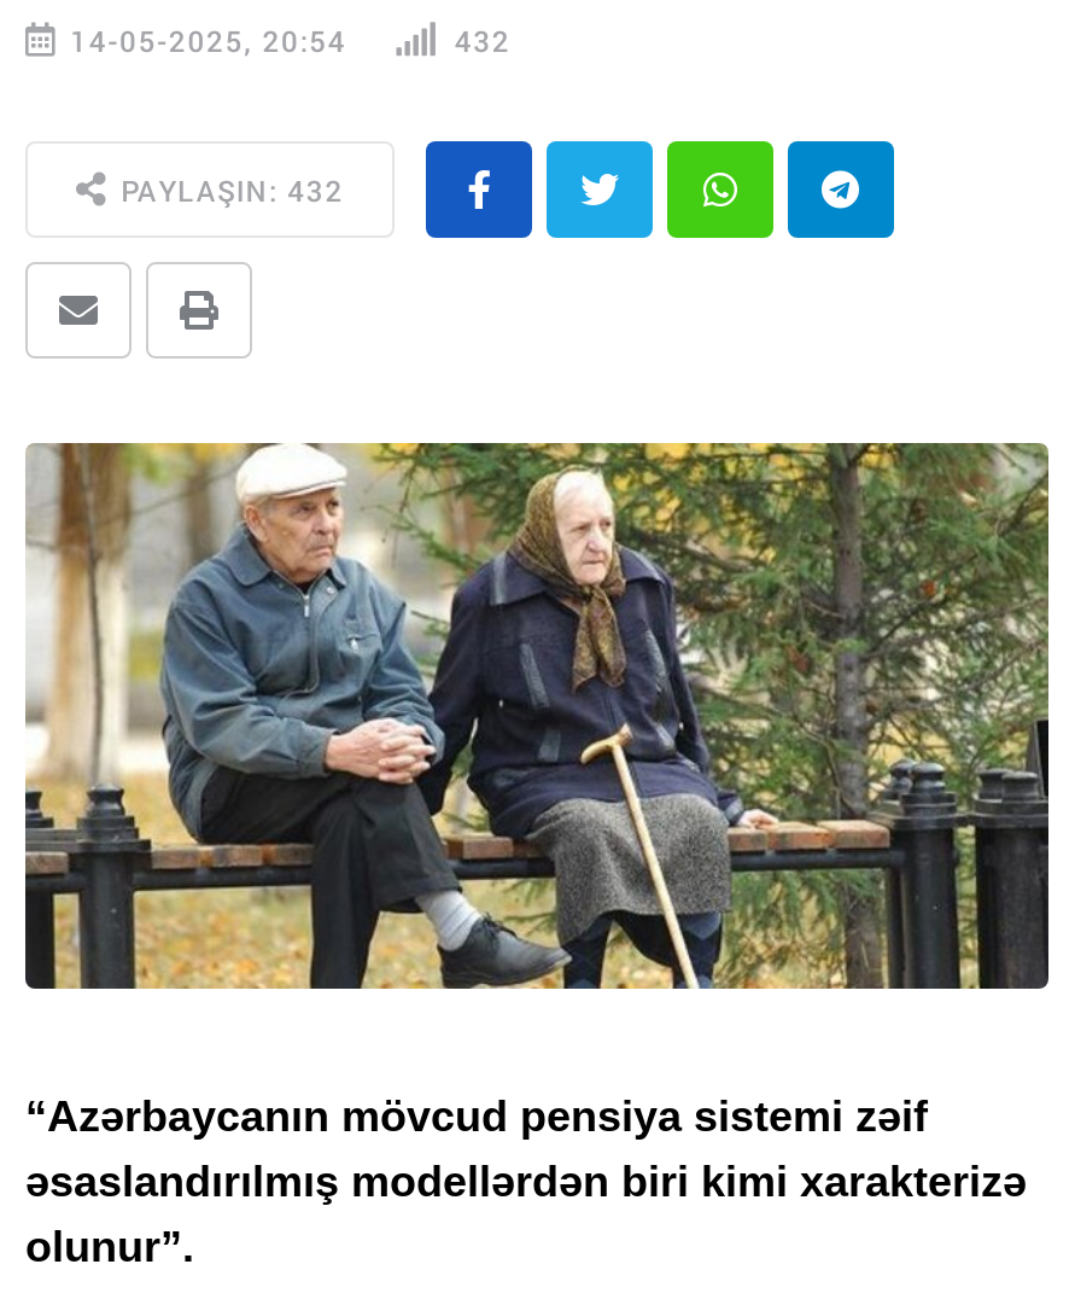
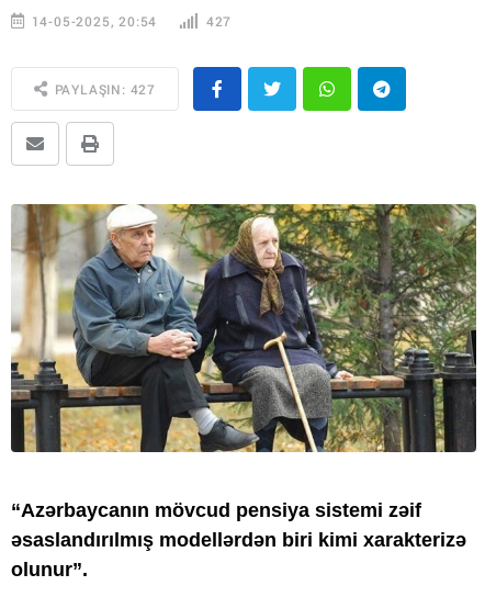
[445,21,511,59] 432 -> [202,12,232,30] 427
[112,170,344,209] PAYLAŞIN: 432 -> [50,80,156,98] PAYLAŞIN: 427

